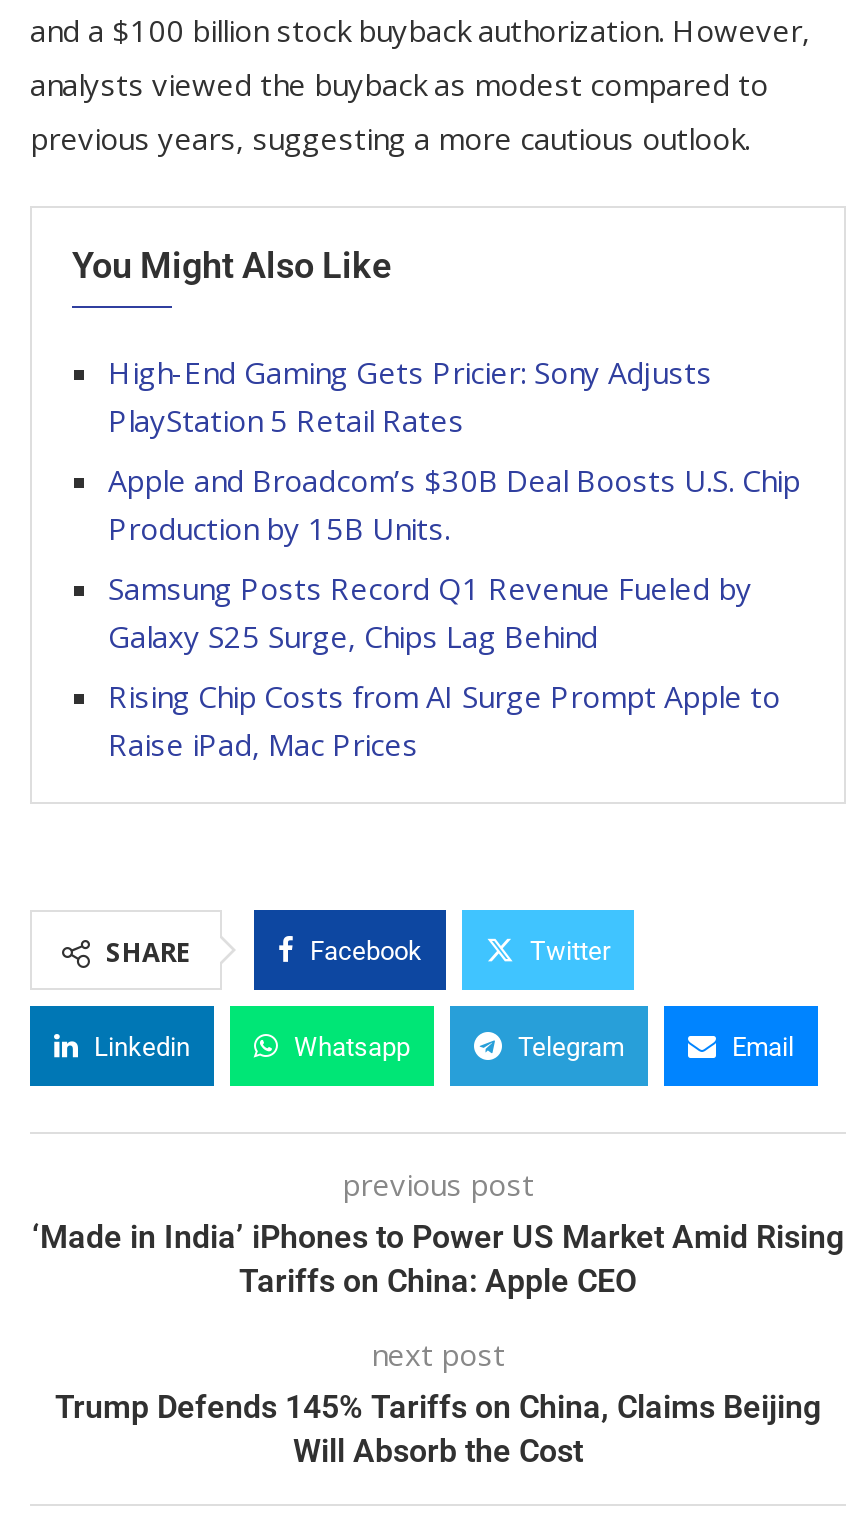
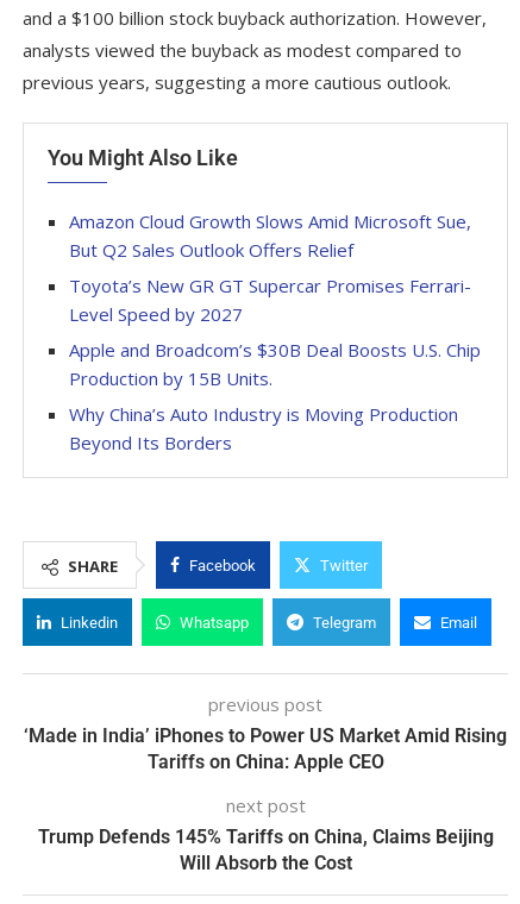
[108,352,712,440] High-End Gaming Gets Pricier: Sony Adjusts | PlayStation 5 Retail Rates -> [69,209,471,326] Amazon Cloud Growth Slows Amid Microsoft Sue, | But Q2 Sales Outlook Offers Relief | Toyota’s New GR GT Supercar Promises Ferrari- | Level Speed by 2027
moved [108,460,800,548] -> [69,338,481,390]: Apple and Broadcom’s $30B Deal Boosts U.S. Chip | Production by 15B Units.
[108,568,780,764] Samsung Posts Record Q1 Revenue Fueled by | Galaxy S25 Surge, Chips Lag Behind | Rising Chip Costs from AI Surge Prompt Apple to | Raise iPad, Mac Prices -> [69,402,458,454] Why China’s Auto Industry is Moving Production | Beyond Its Borders

